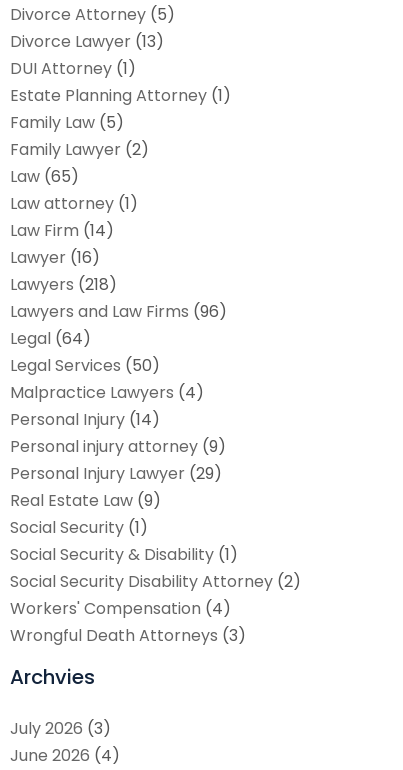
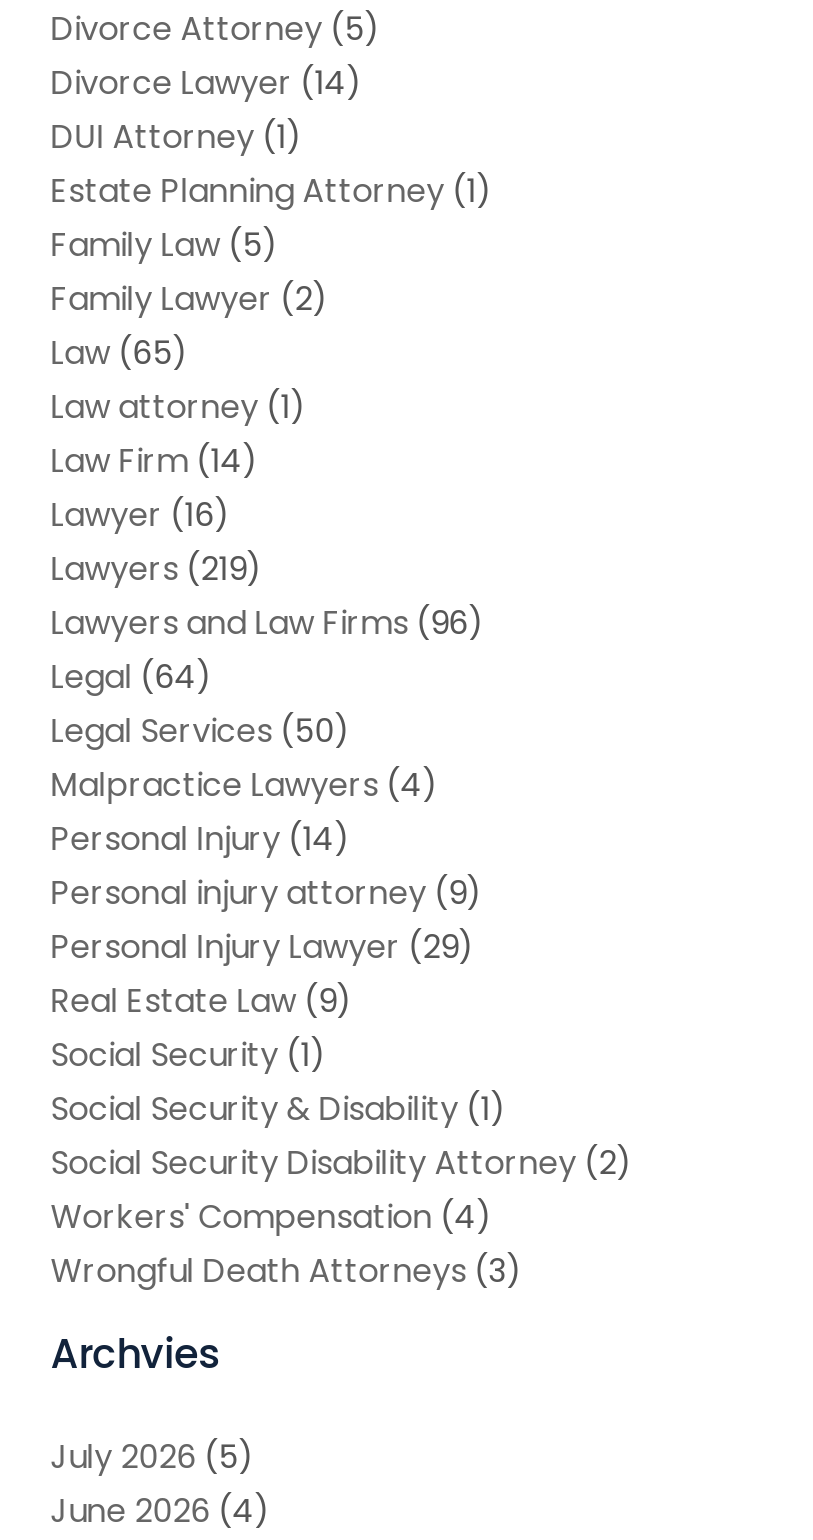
[10,30,164,53] Divorce Lawyer (13) -> [51,59,363,105] Divorce Lawyer (14)
[10,273,117,296] Lawyers (218) -> [51,545,263,591] Lawyers (219)
[10,717,111,740] July 2026 (3) -> [51,1433,255,1479] July 2026 (5)

